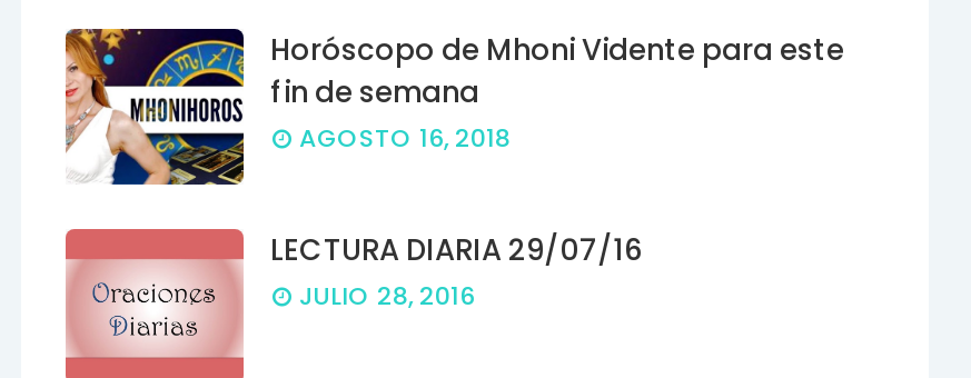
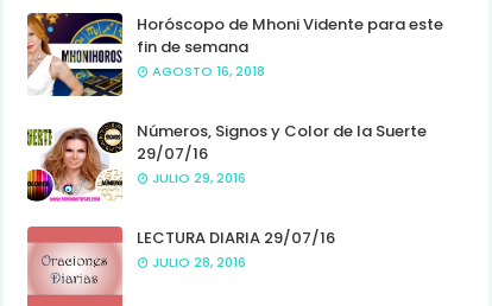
none -> [26,120,427,203] [image] | Números, Signos y Color de la Suerte | 29/07/16 | JULIO 29, 2016

